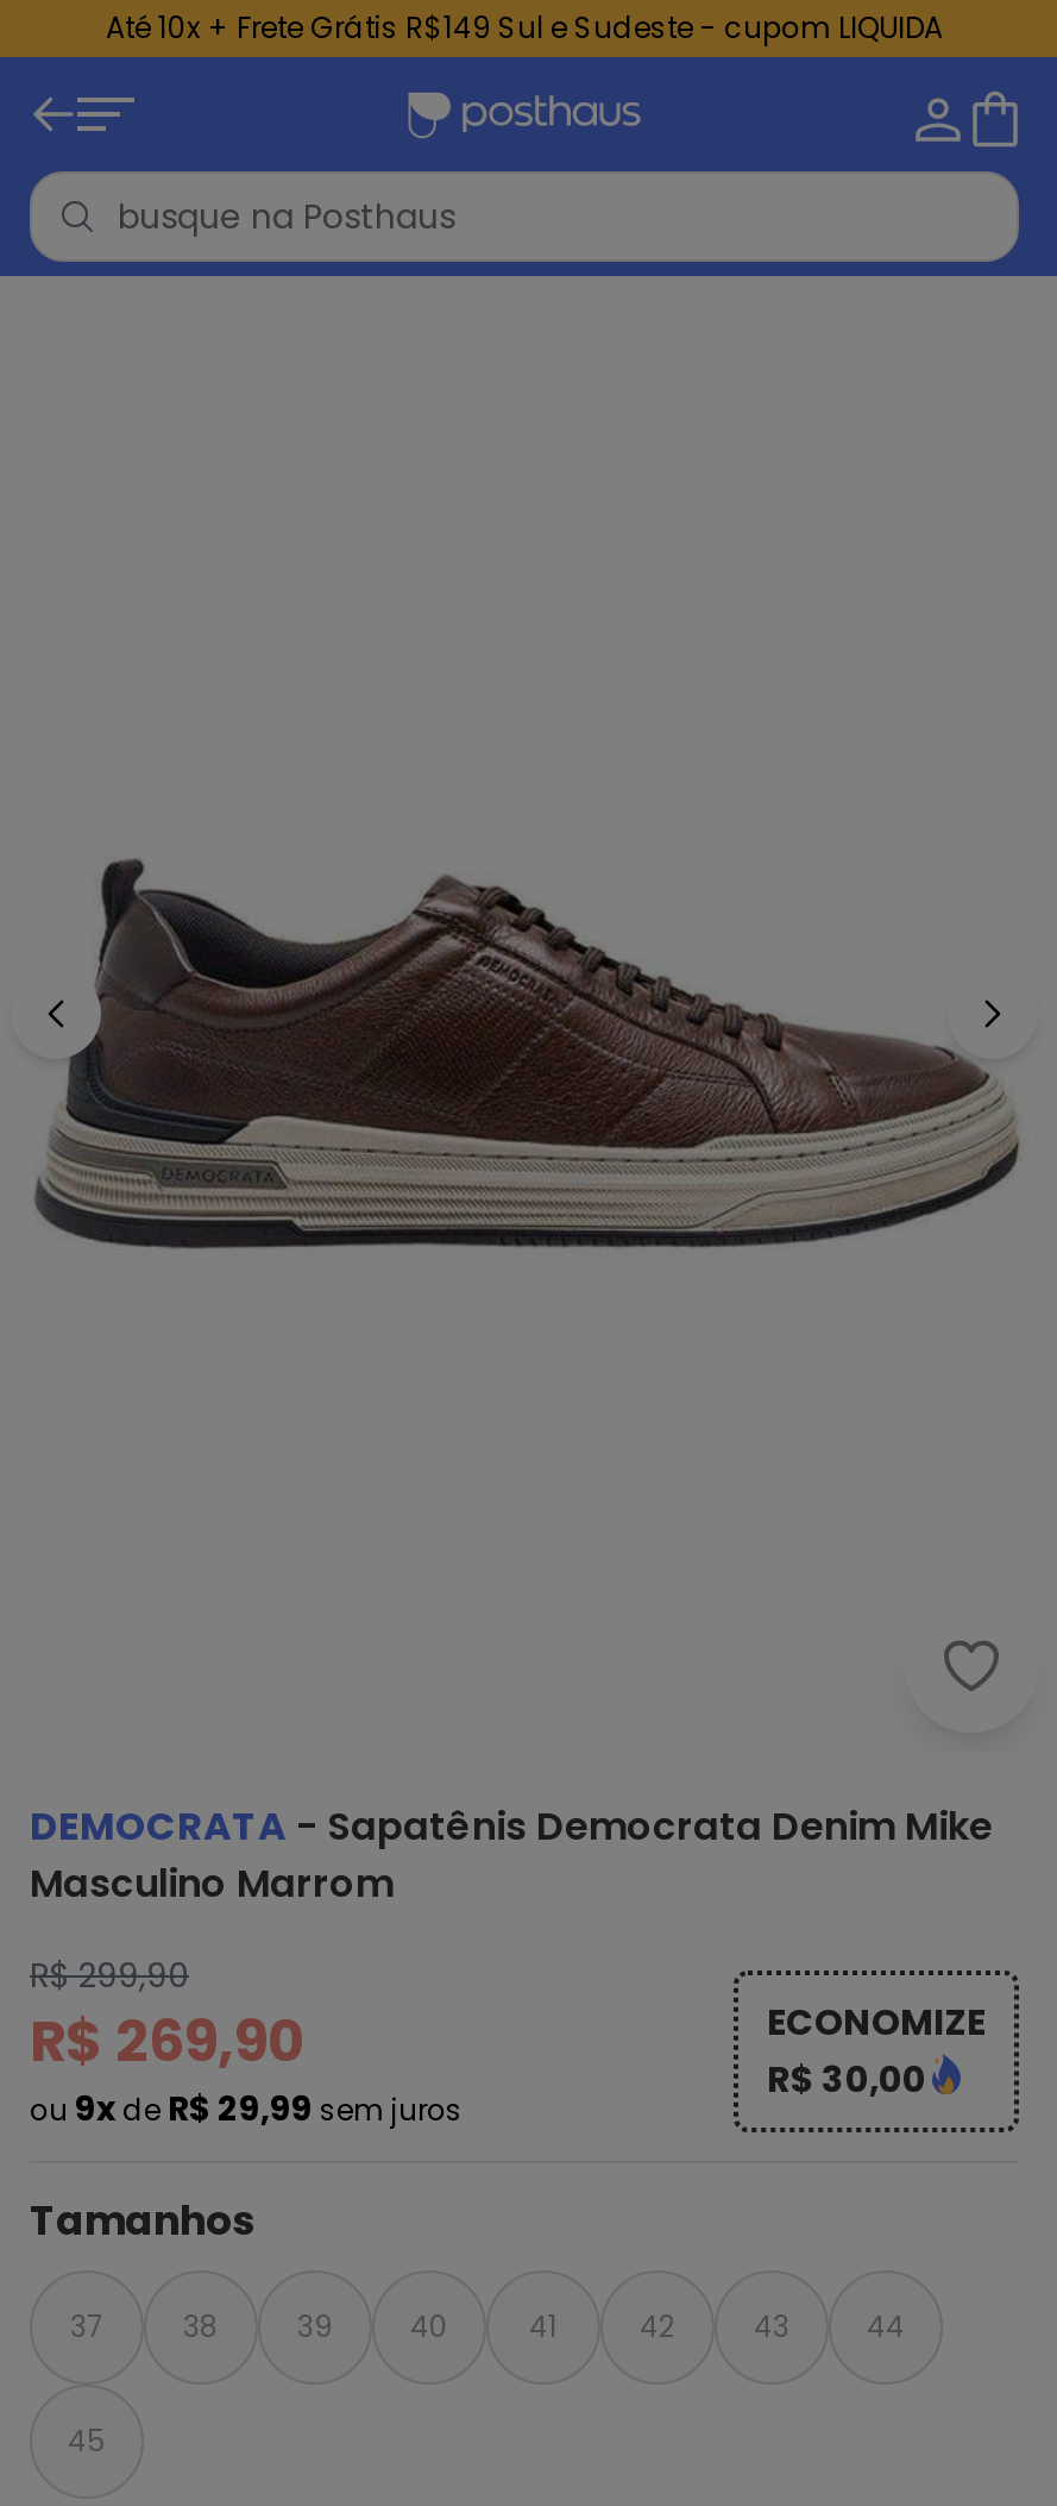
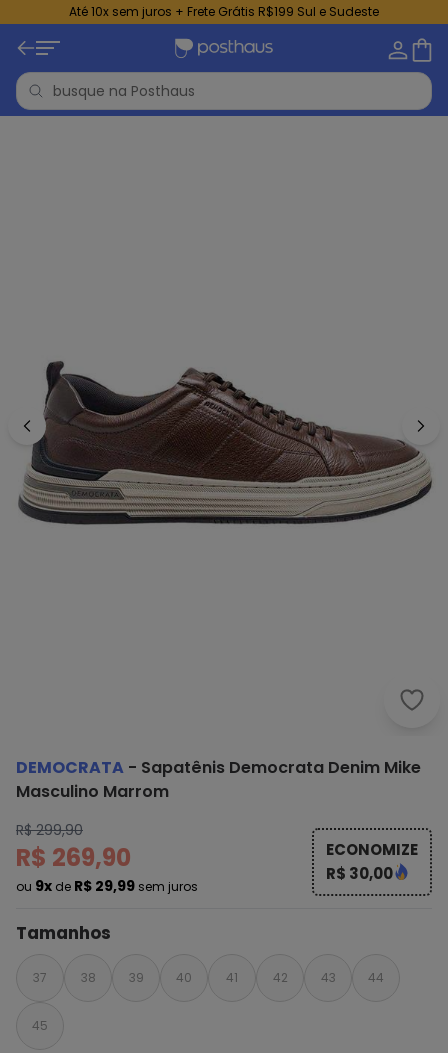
[106,7,943,48] Até 10x + Frete Grátis R$149 Sul e Sudeste - cupom LIQUIDA -> [69,3,379,20] Até 10x sem juros + Frete Grátis R$199 Sul e Sudeste

